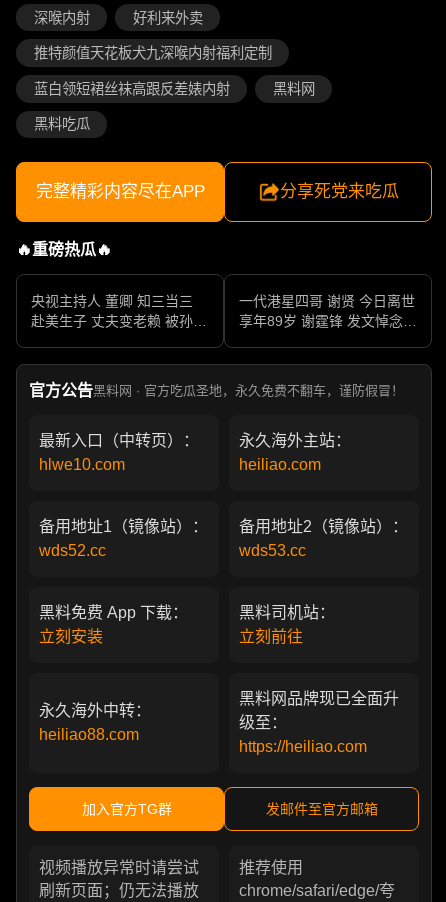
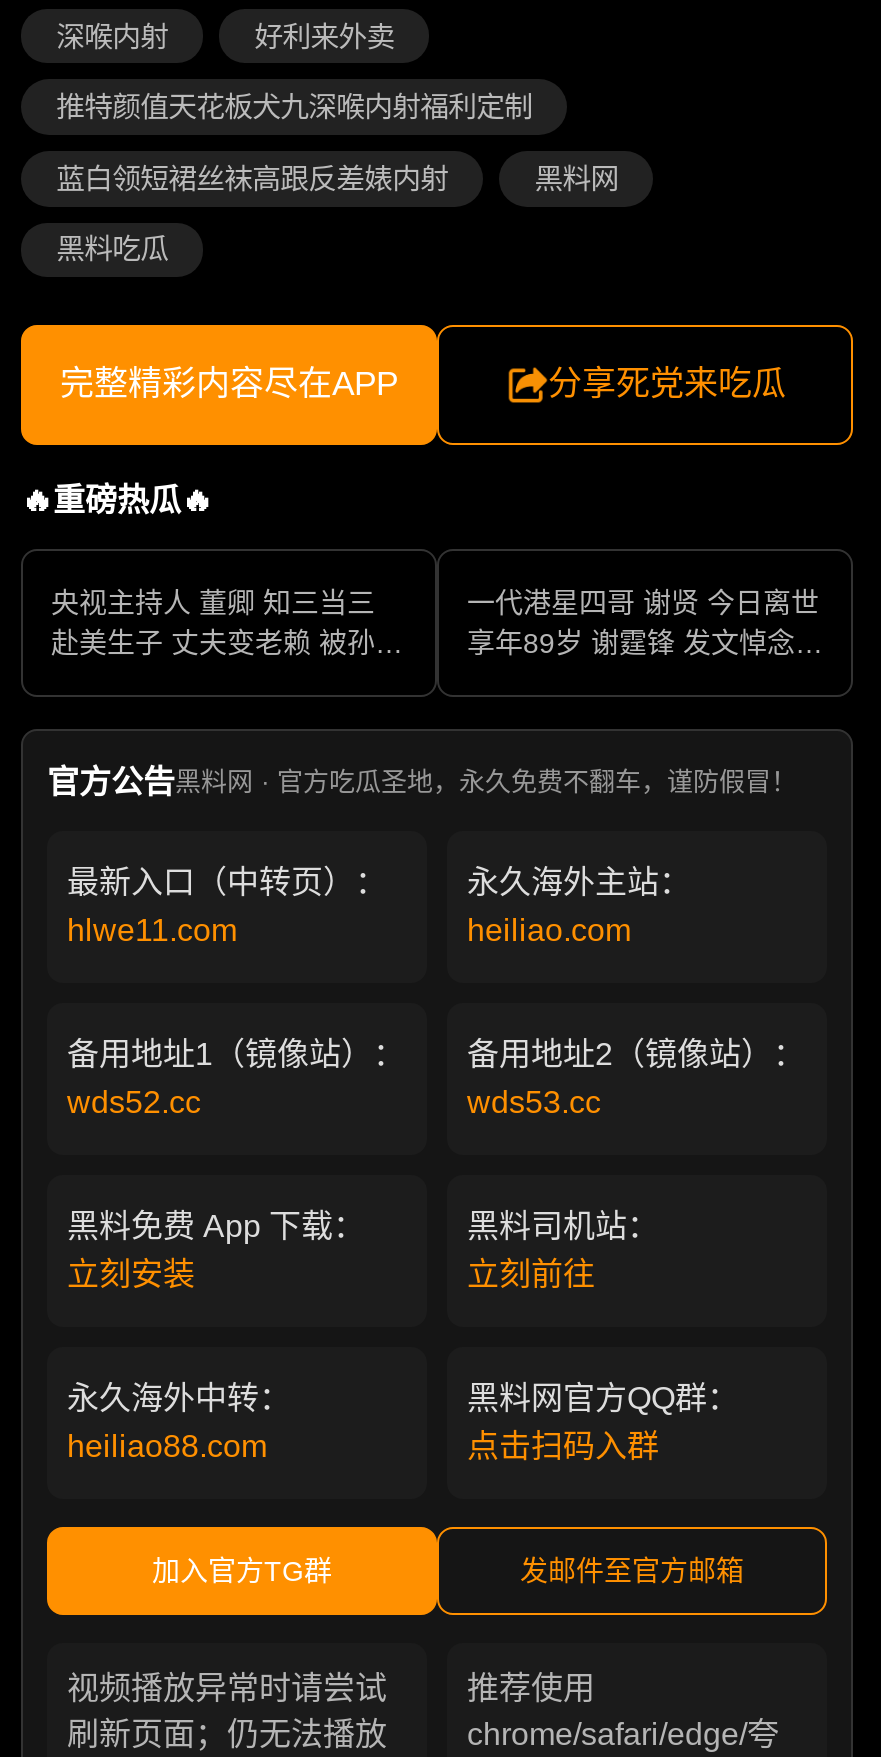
[39,456,125,473] hlwe10.com -> [67,913,237,947] hlwe11.com
[239,690,399,755] 黑料网品牌现已全面升 | 级至： | https://heiliao.com -> [467,1381,739,1463] 黑料网官方QQ群： | 点击扫码入群

